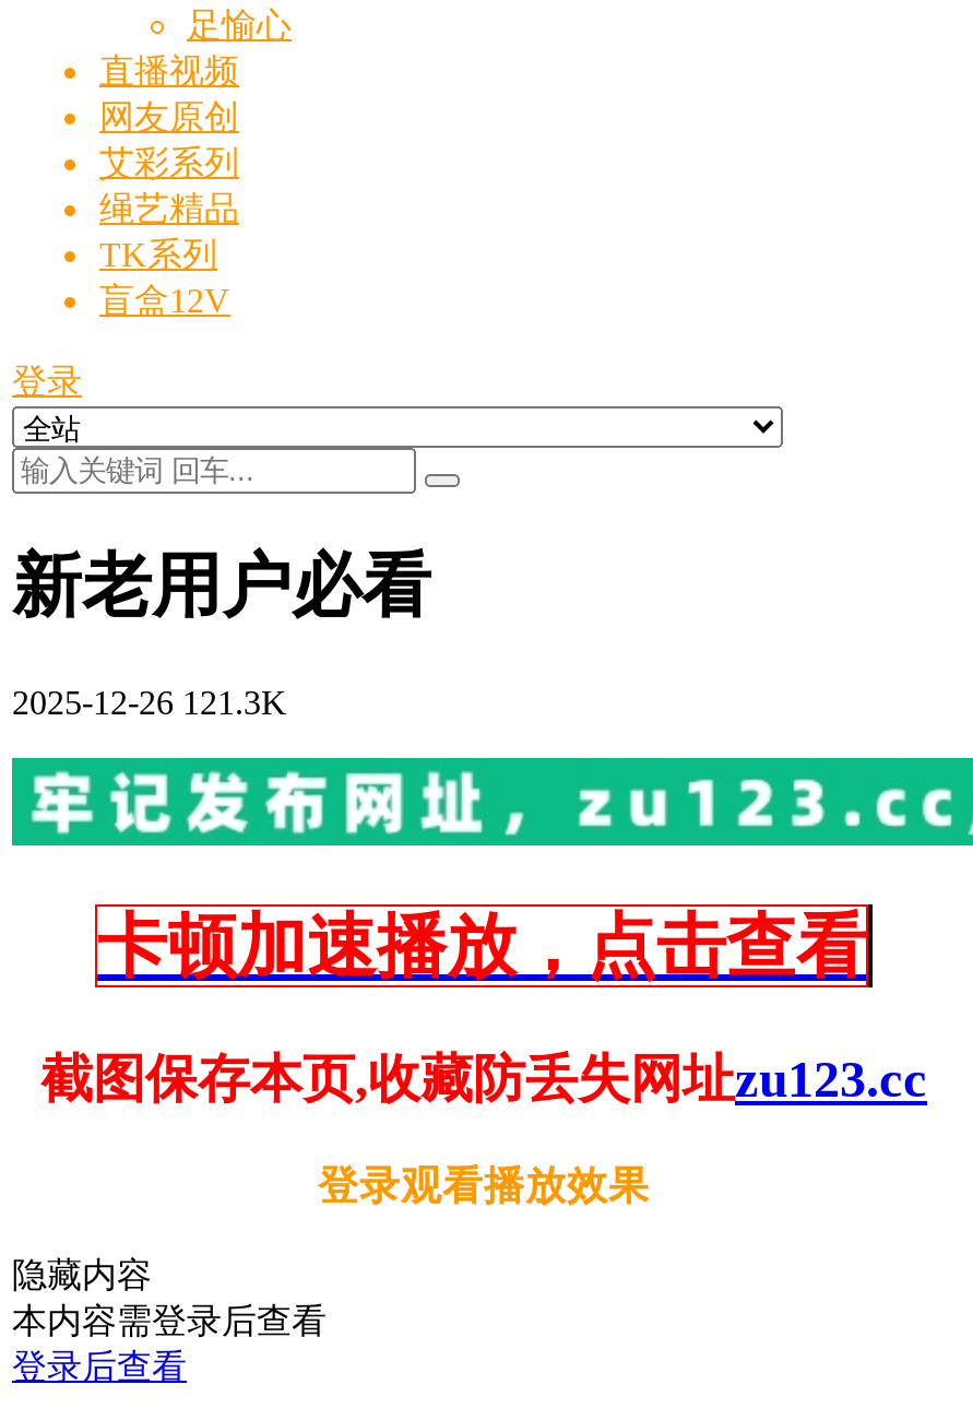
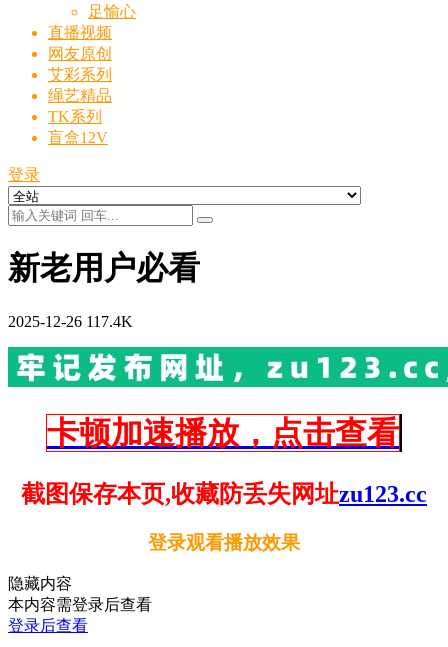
[12,684,287,721] 2025-12-26 121.3K -> [8,313,133,330] 2025-12-26 117.4K

